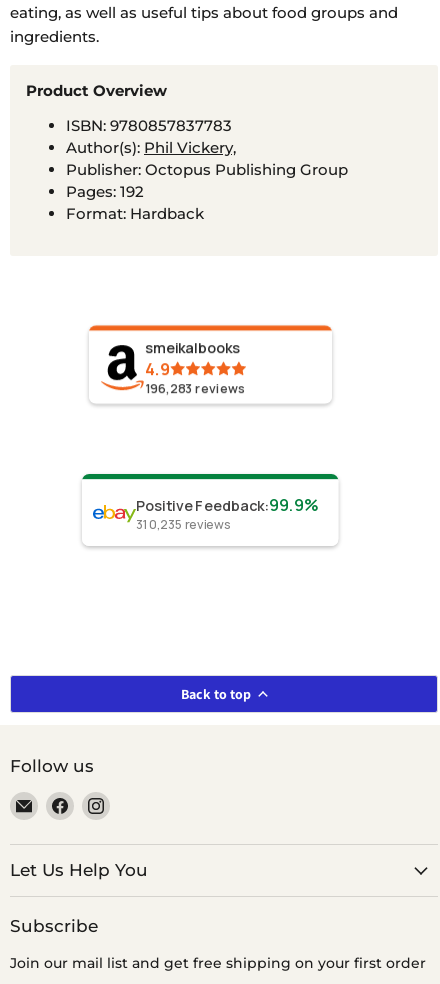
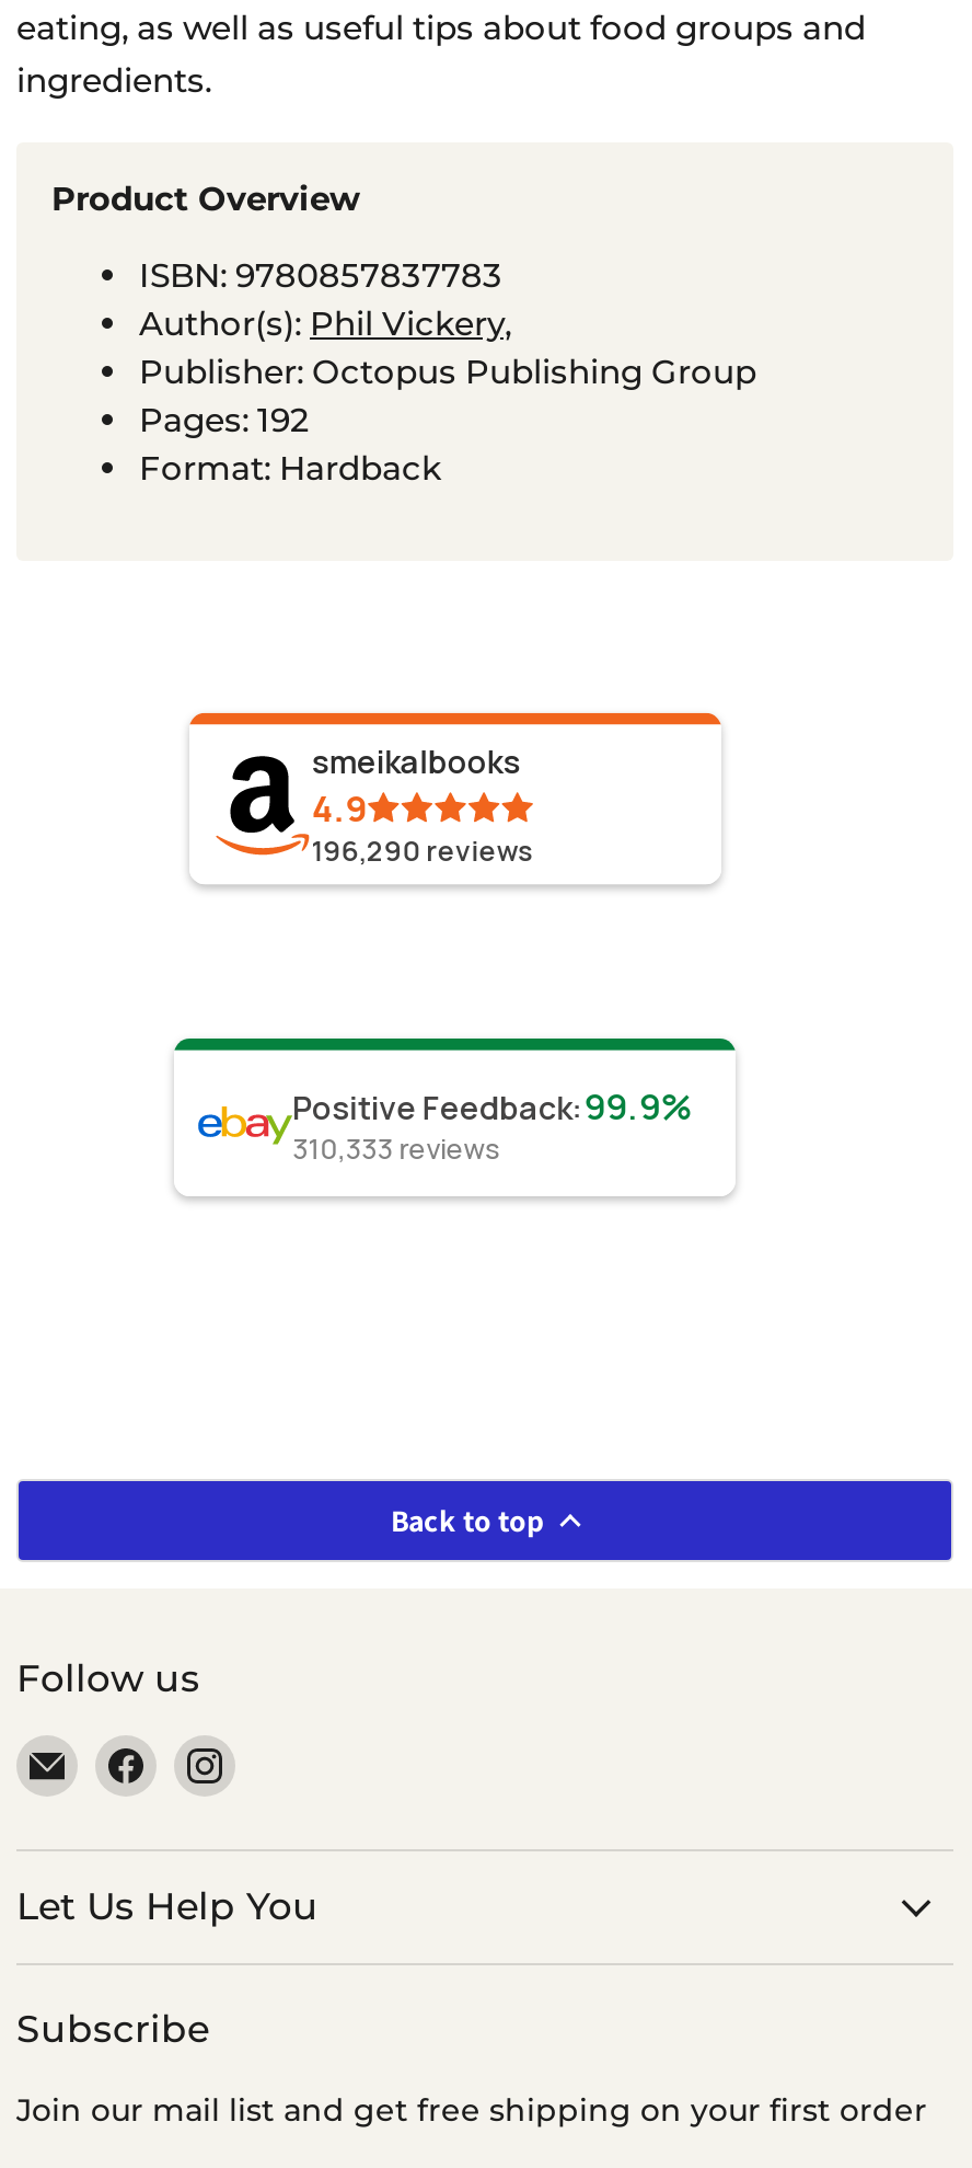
[145,379,245,397] 196,283 reviews -> [312,831,534,869] 196,290 reviews
[135,516,231,533] 310,235 reviews -> [291,1130,500,1167] 310,333 reviews

